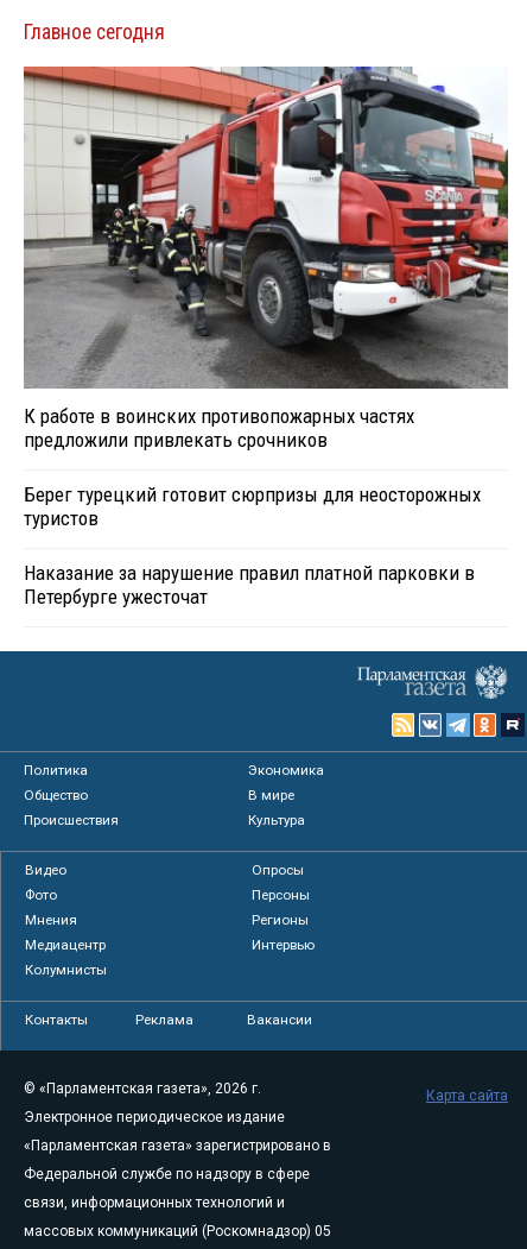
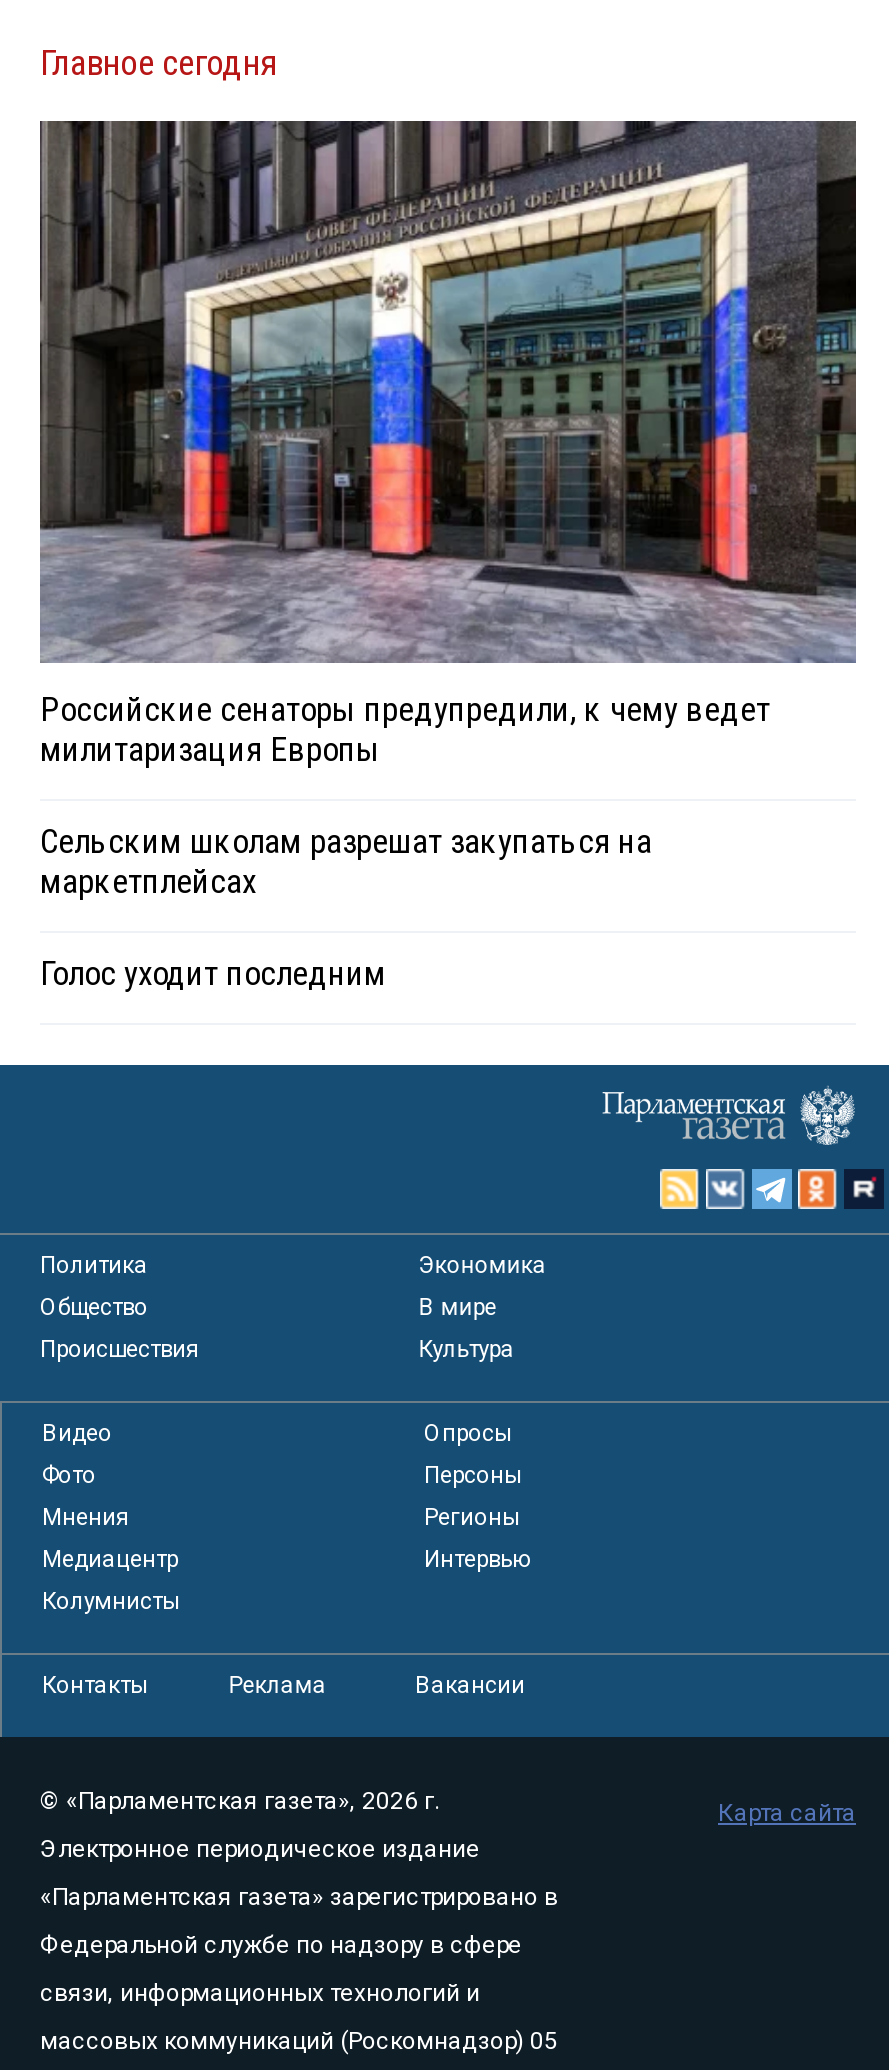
[23,65,509,451] [image] | К работе в воинских противопожарных частях | предложили привлекать срочников -> [38,119,858,768] [image] | Российские сенаторы предупредили, к чему ведет | милитаризация Европы
[24,482,481,529] Берег турецкий готовит сюрпризы для неосторожных | туристов -> [40,820,652,900] Сельским школам разрешат закупаться на | маркетплейсах
[24,560,475,608] Наказание за нарушение правил платной парковки в | Петербурге ужесточат -> [40,952,386,992] Голос уходит последним

